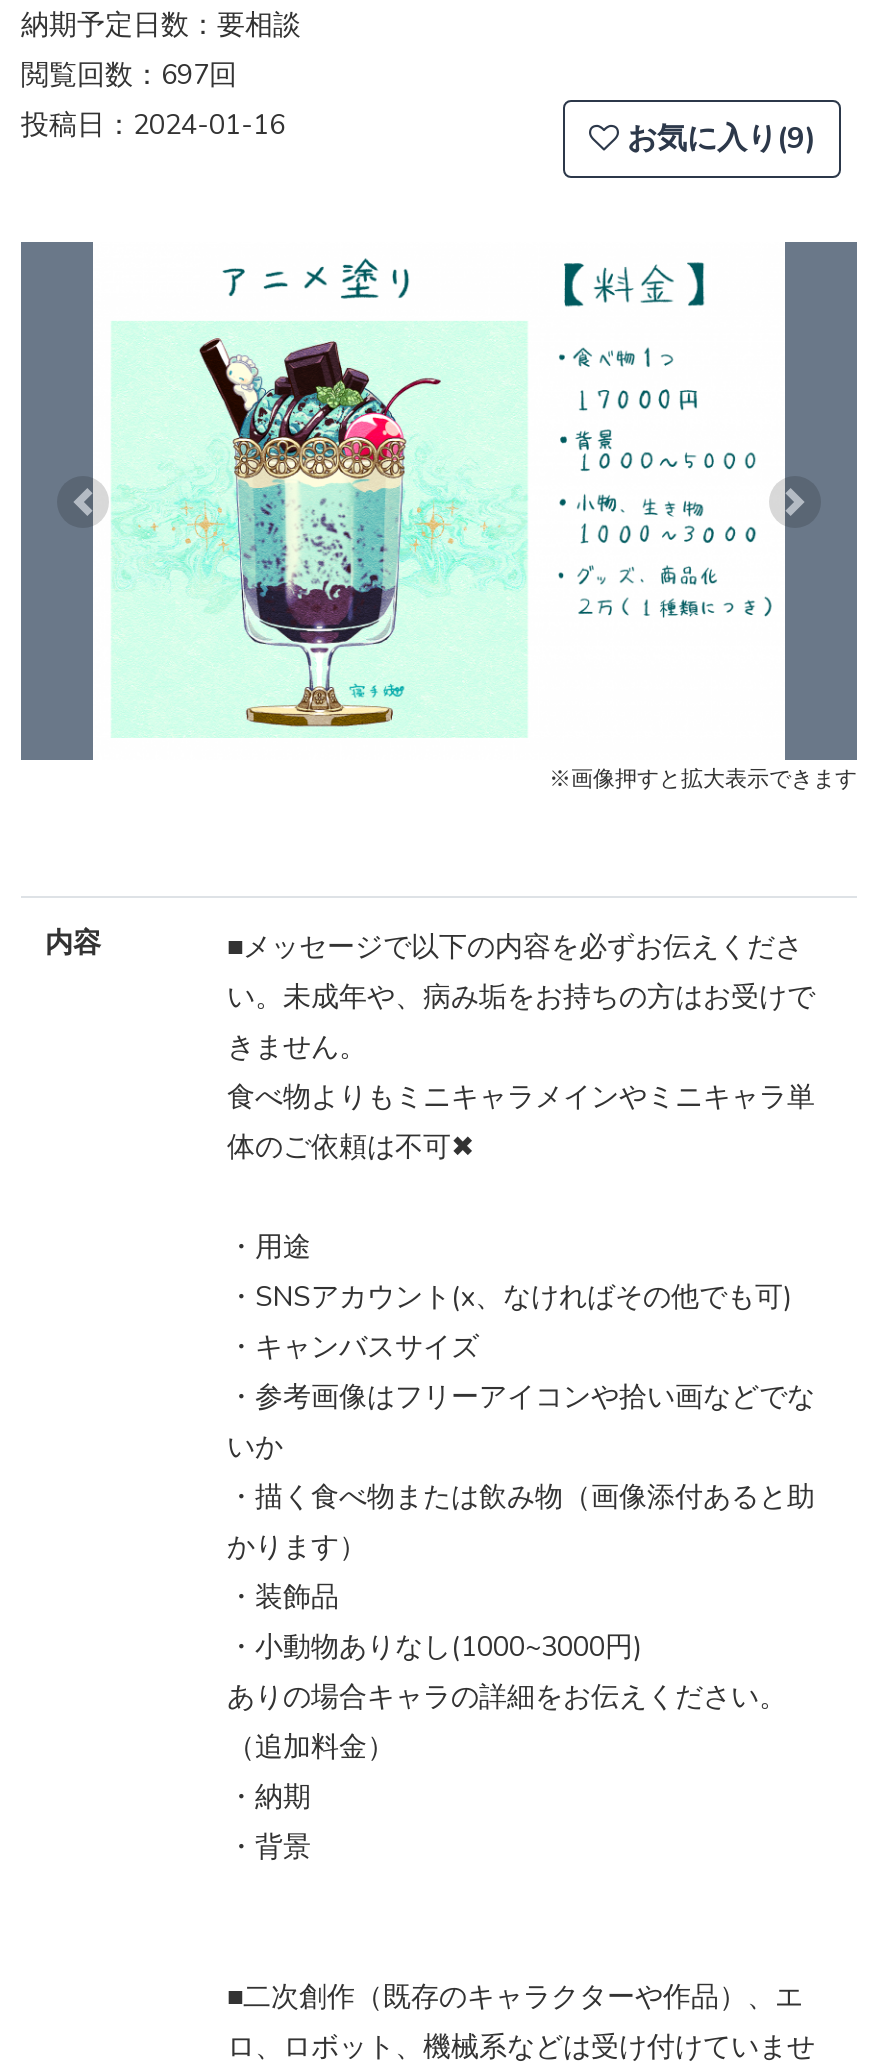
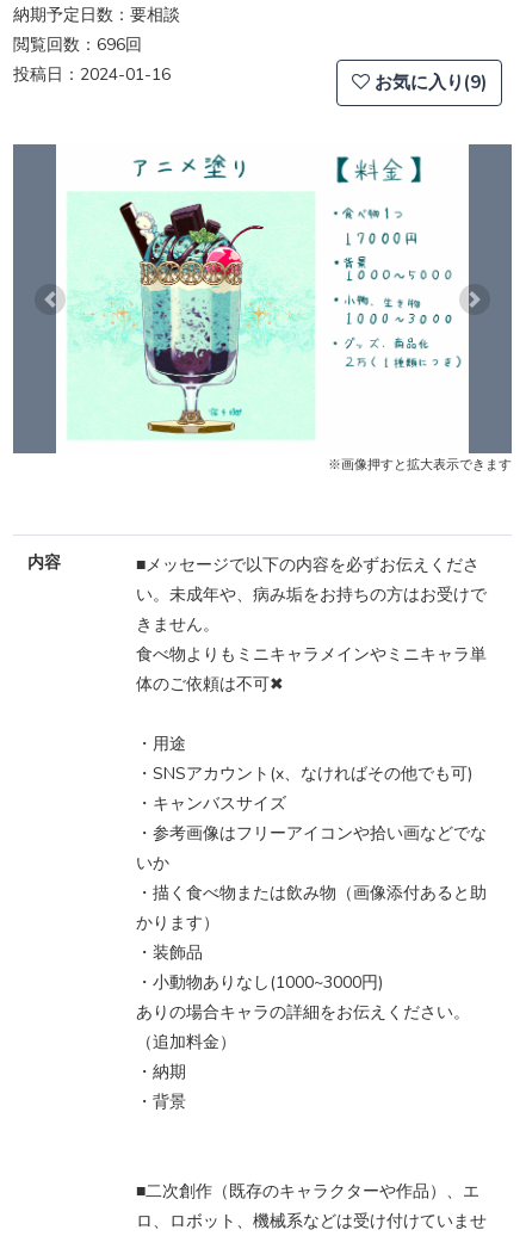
[21,57,237,95] 閲覧回数：697回 -> [13,34,142,57] 閲覧回数：696回

